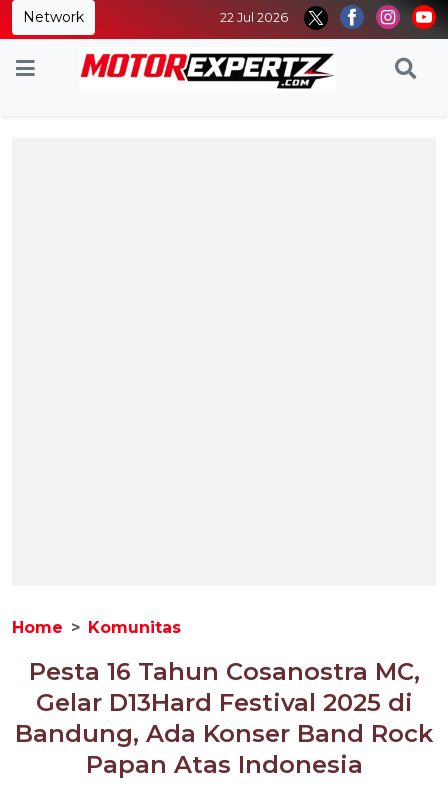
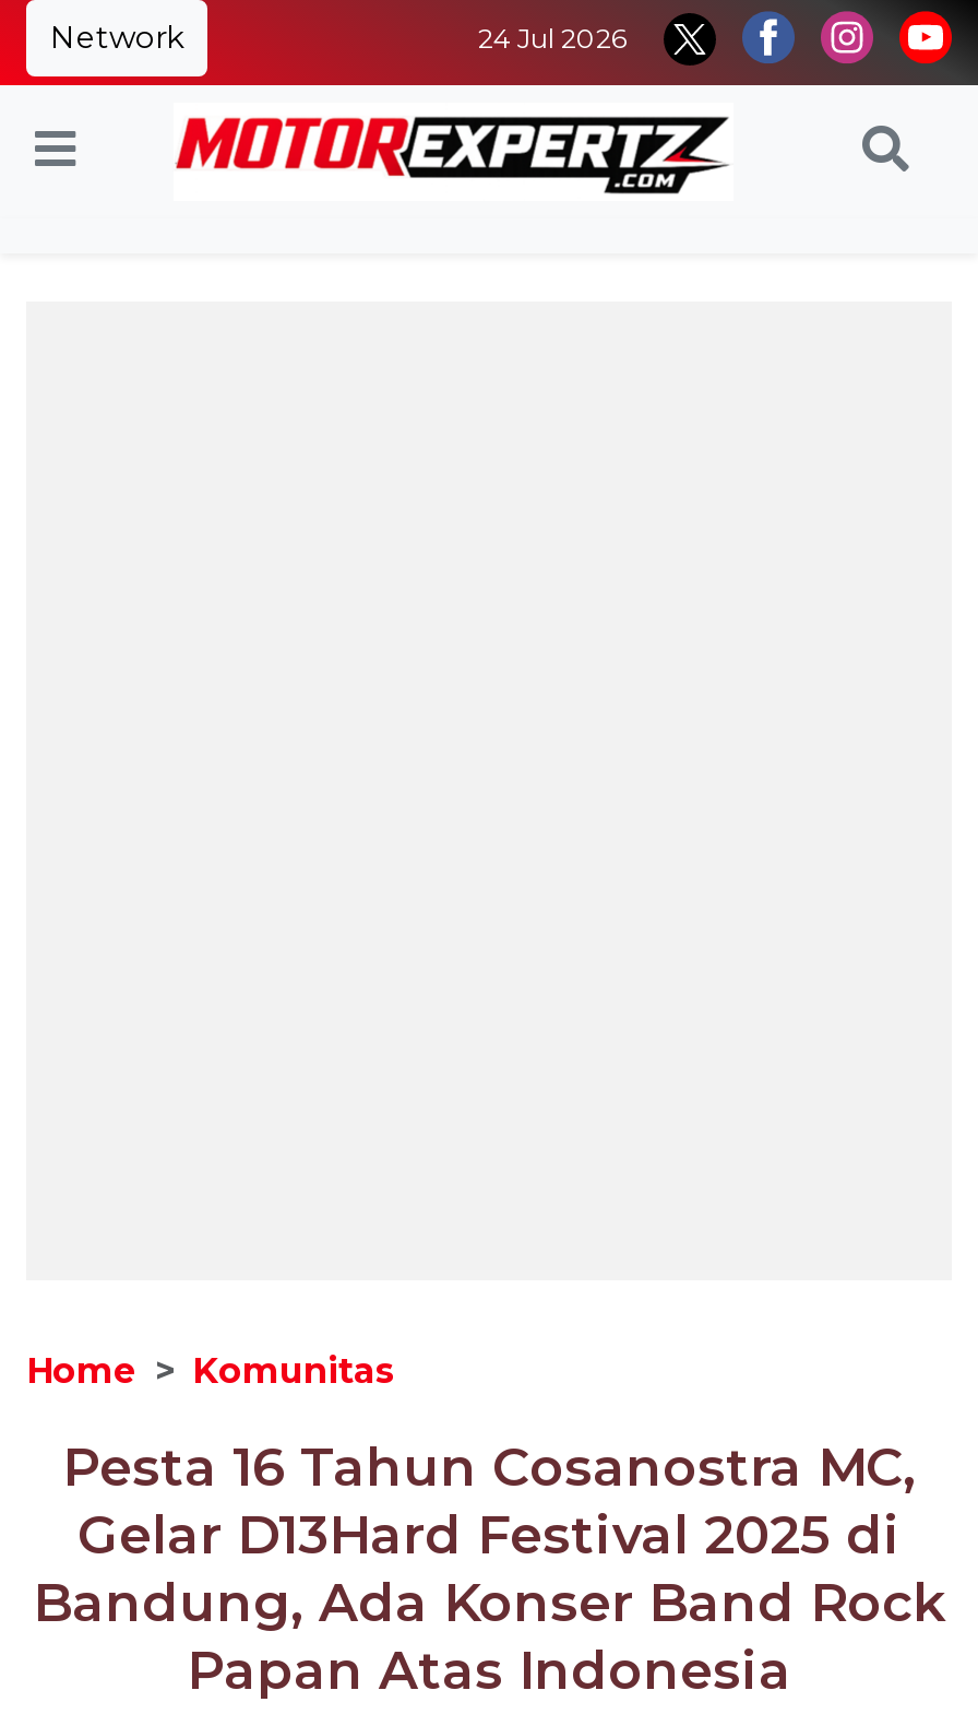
[220,10,288,25] 22 Jul 2026 -> [478,22,629,55] 24 Jul 2026

